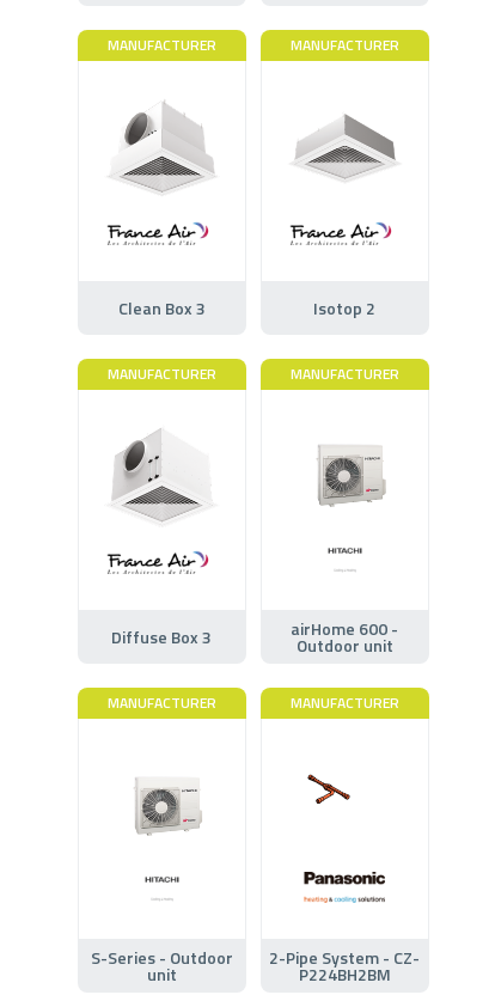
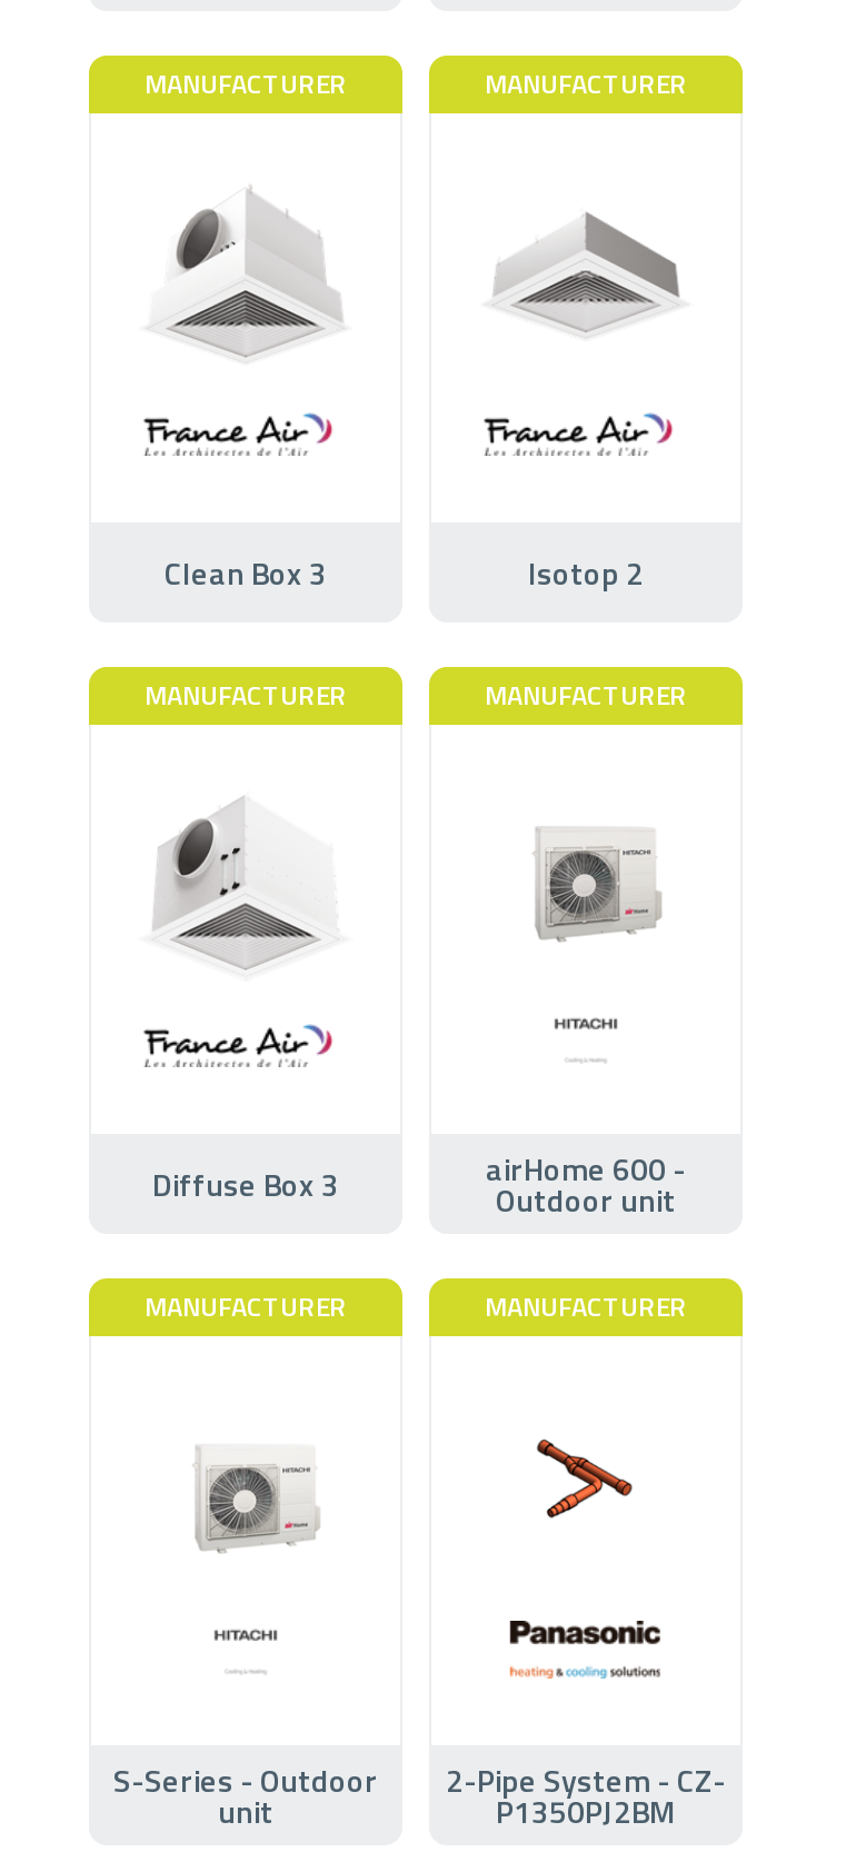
[306,774,369,816] [image] -> [518,1438,634,1521] [image]
[299,961,391,986] P224BH2BM -> [496,1787,676,1833] P1350PJ2BM

